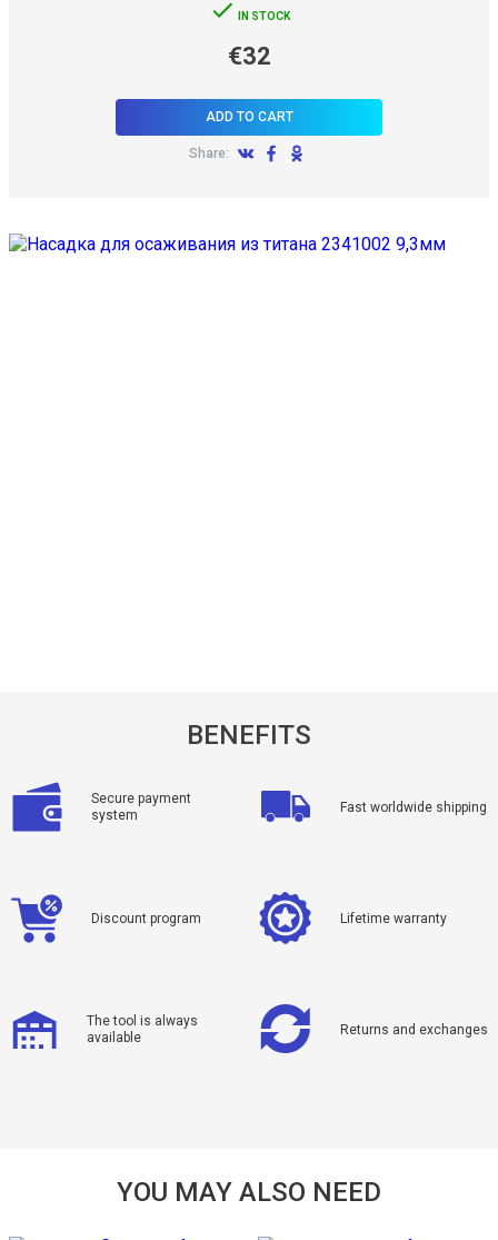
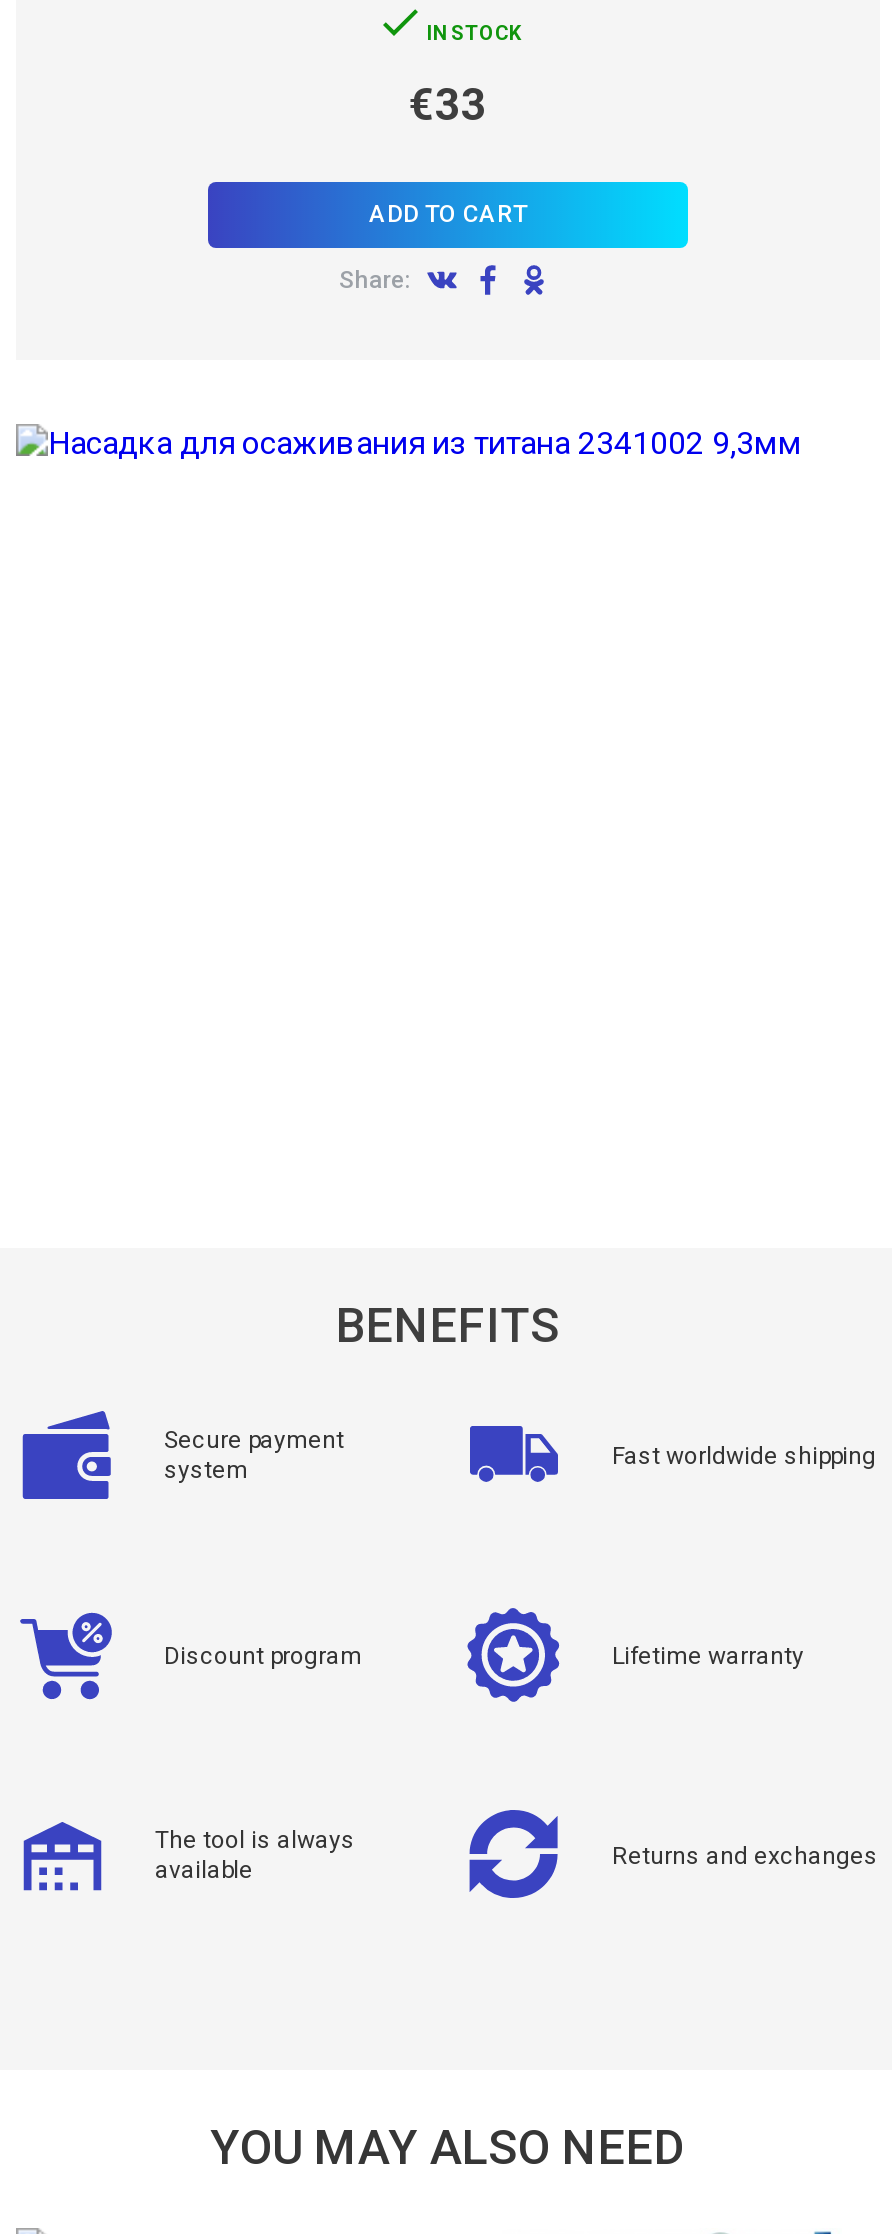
[227,42,271,70] €32 -> [409,80,487,130] €33

